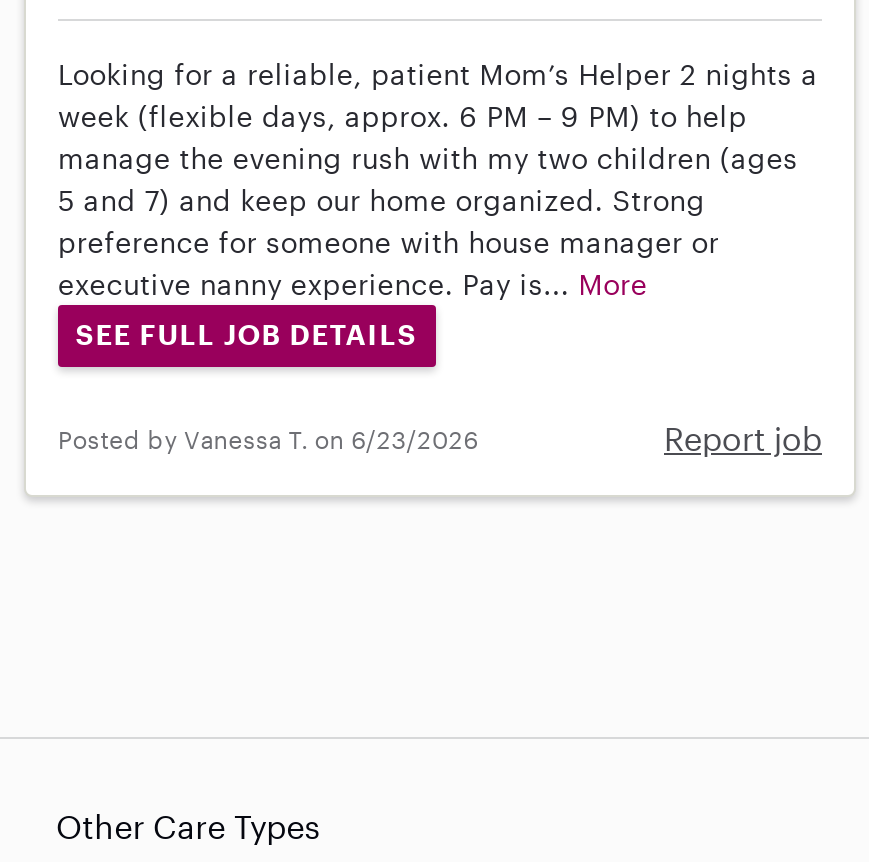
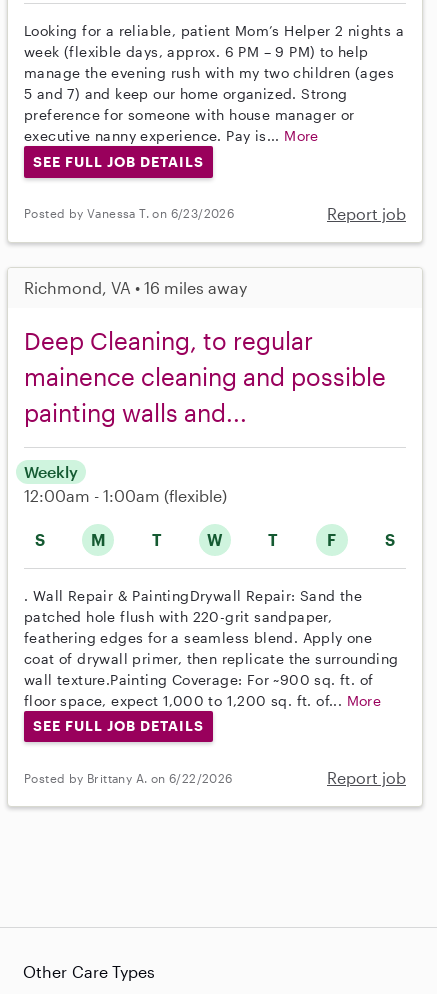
none -> [24,278,386,427] Richmond, VA • 16 miles away | Deep Cleaning, to regular | mainence cleaning and possible | painting walls and...
none -> [24,462,227,505] Weekly | 12:00am - 1:00am (flexible)
none -> [24,587,406,787] . Wall Repair & PaintingDrywall Repair: Sand the | patched hole flush with 220-grit sandpaper, | feathering edges for a seamless blend. Apply one | coat of drywall primer, then replicate the surrounding | wall texture.Painting Coverage: For ~900 sq. ft. of | floor space, expect 1,000 to 1,200 sq. ft. of... More | SEE FULL JOB DETAILS | Posted by Brittany A. on 6/22/2026 | Report job
none -> [35,530,395,549] S | M | T | W | T | F | S

